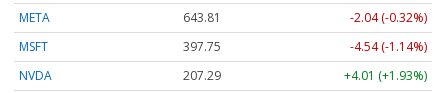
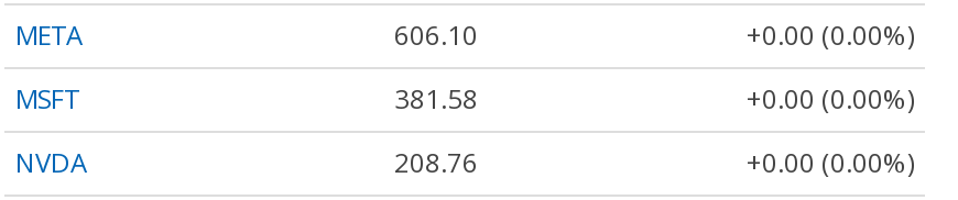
[183,8,221,25] 643.81 -> [394,15,478,53] 606.10
[350,8,427,25] -2.04 (-0.32%) -> [747,15,914,53] +0.00 (0.00%)
[183,37,221,54] 397.75 -> [394,79,478,116] 381.58
[350,37,427,54] -4.54 (-1.14%) -> [747,79,914,116] +0.00 (0.00%)
[183,66,221,83] 207.29 -> [394,143,478,180] 208.76
[344,66,427,83] +4.01 (+1.93%) -> [747,143,914,180] +0.00 (0.00%)

